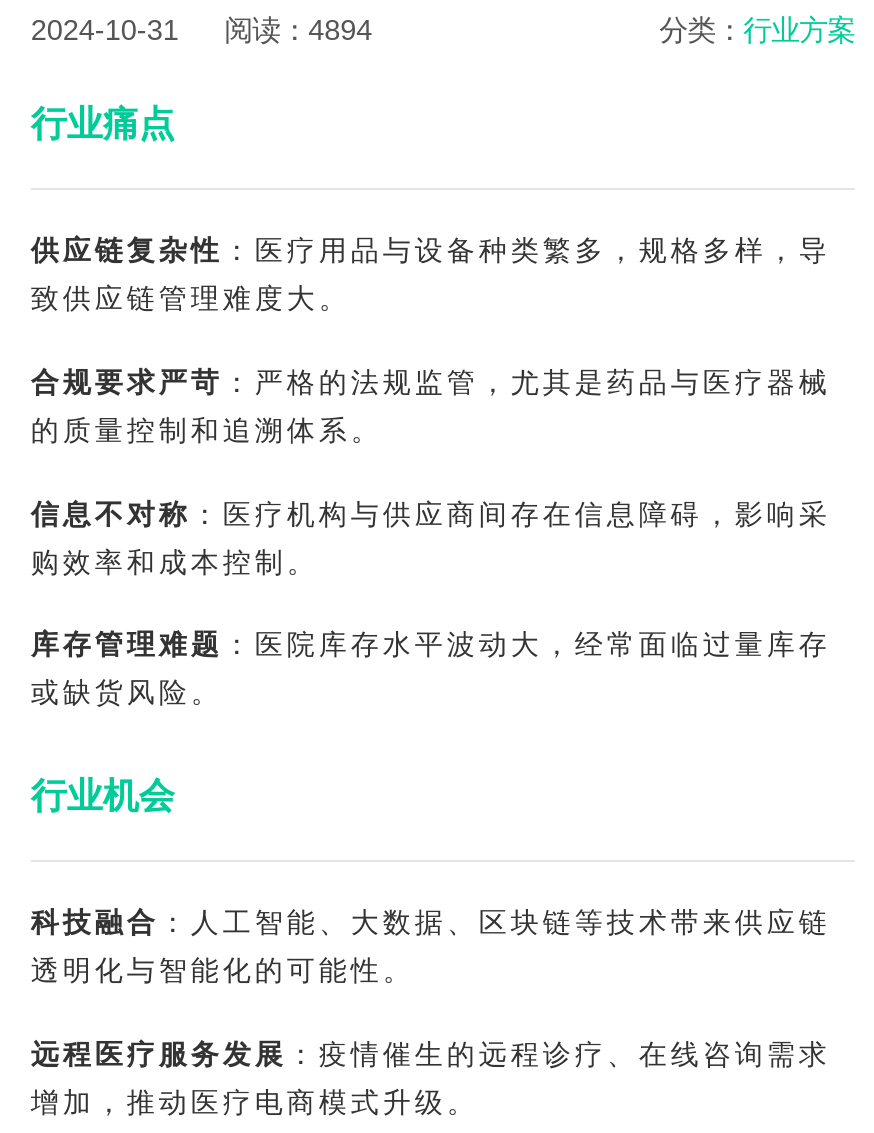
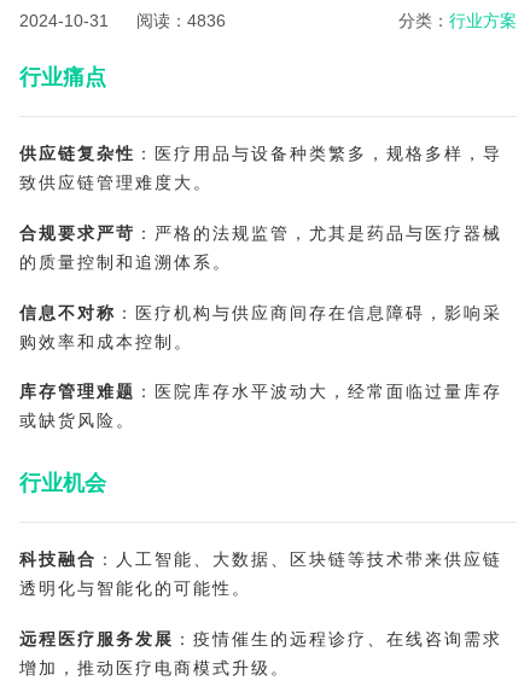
[31,14,372,46] 2024-10-31 阅读：4894 -> [19,11,225,30] 2024-10-31 阅读：4836

